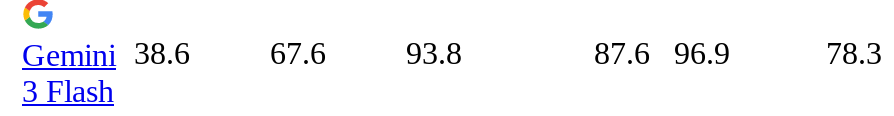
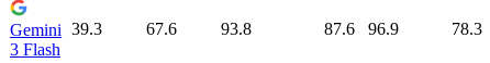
[22,36,190,72] Gemini 38.6 -> [10,19,102,39] Gemini 39.3

